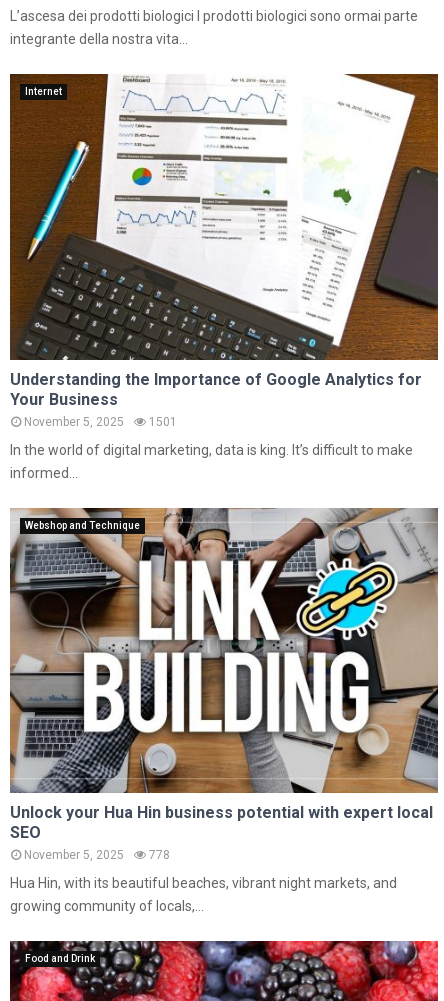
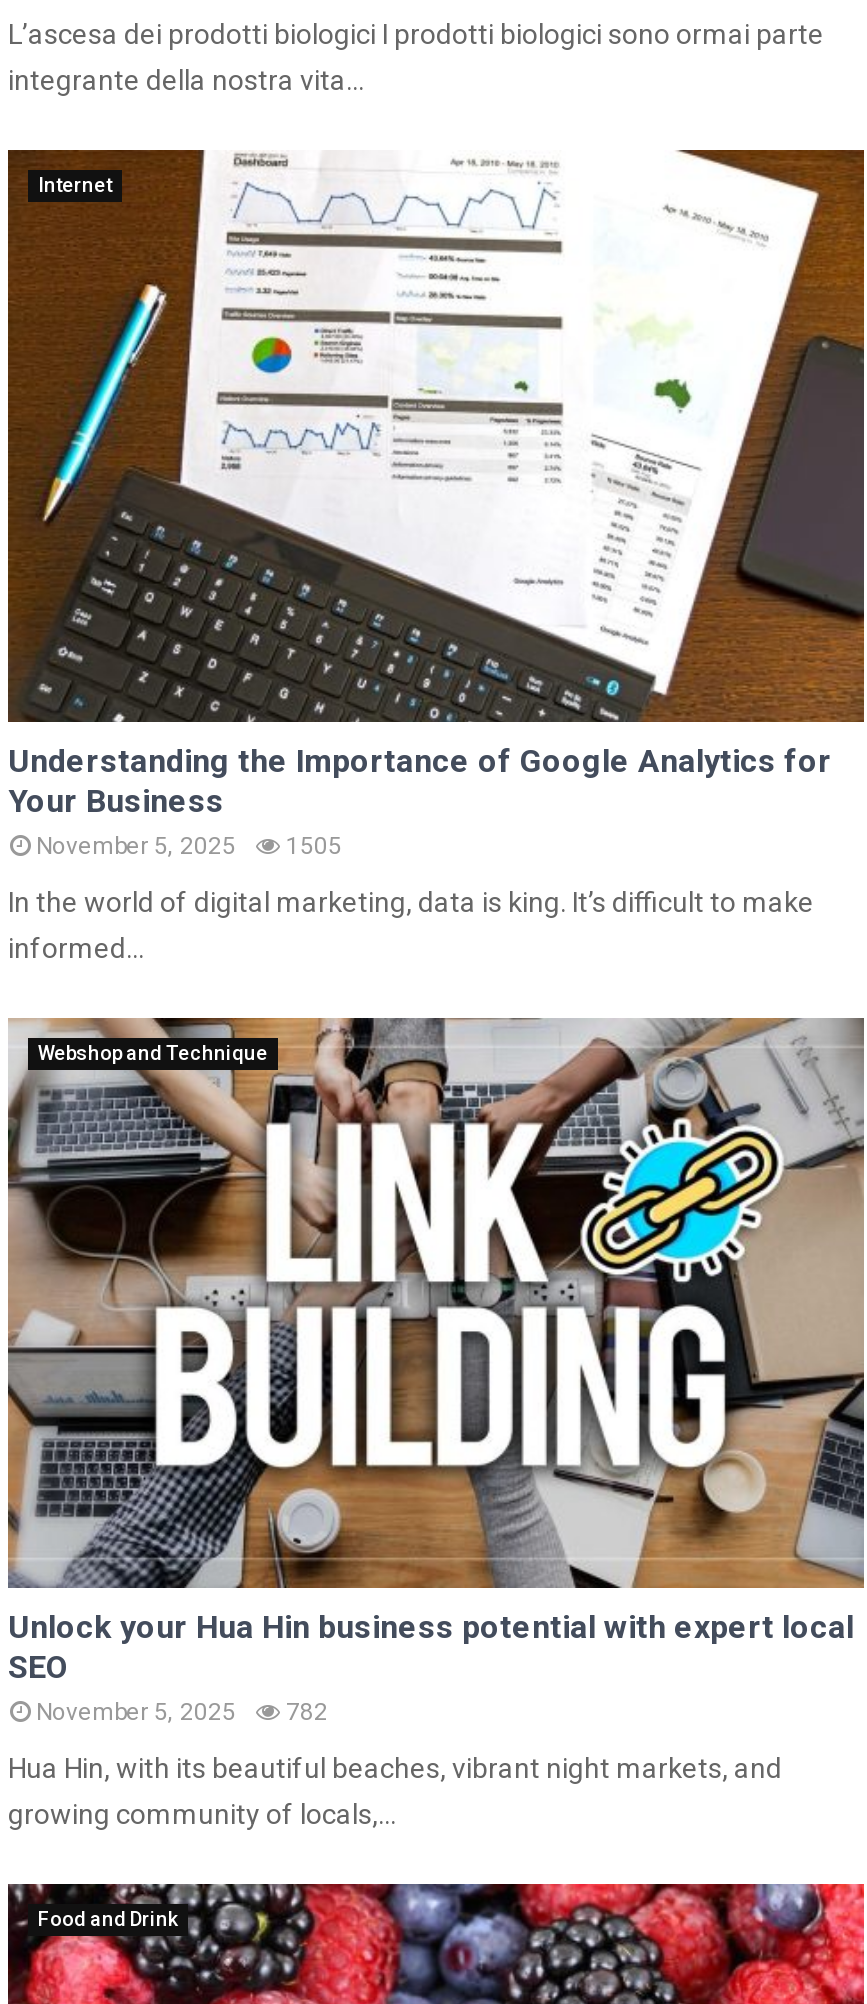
[24,415,177,429] November 5, 2025 1501 -> [36,831,342,859] November 5, 2025 1505
[24,848,170,862] November 5, 2025 778 -> [36,1698,328,1726] November 5, 2025 782

